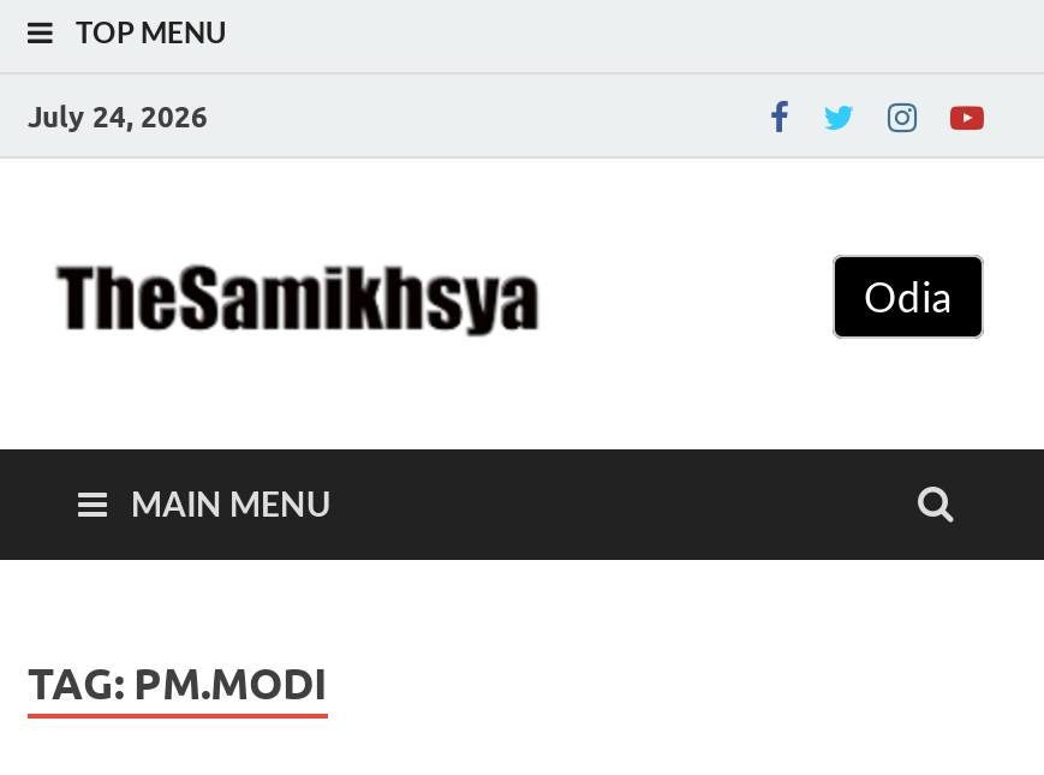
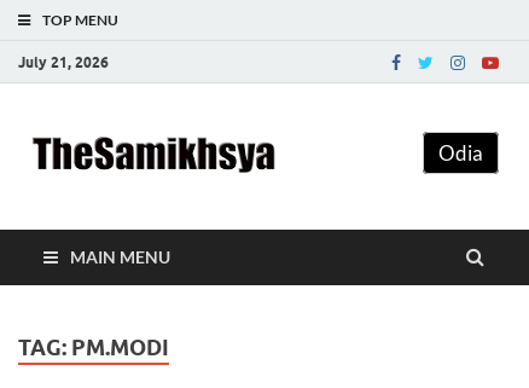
[28,97,208,133] July 24, 2026 -> [18,53,109,71] July 21, 2026

